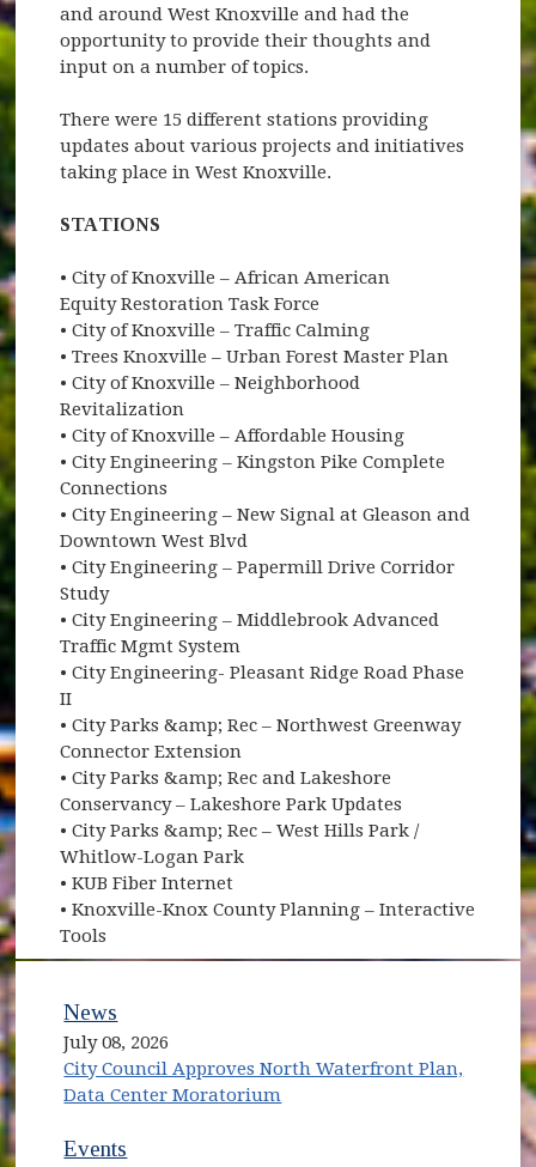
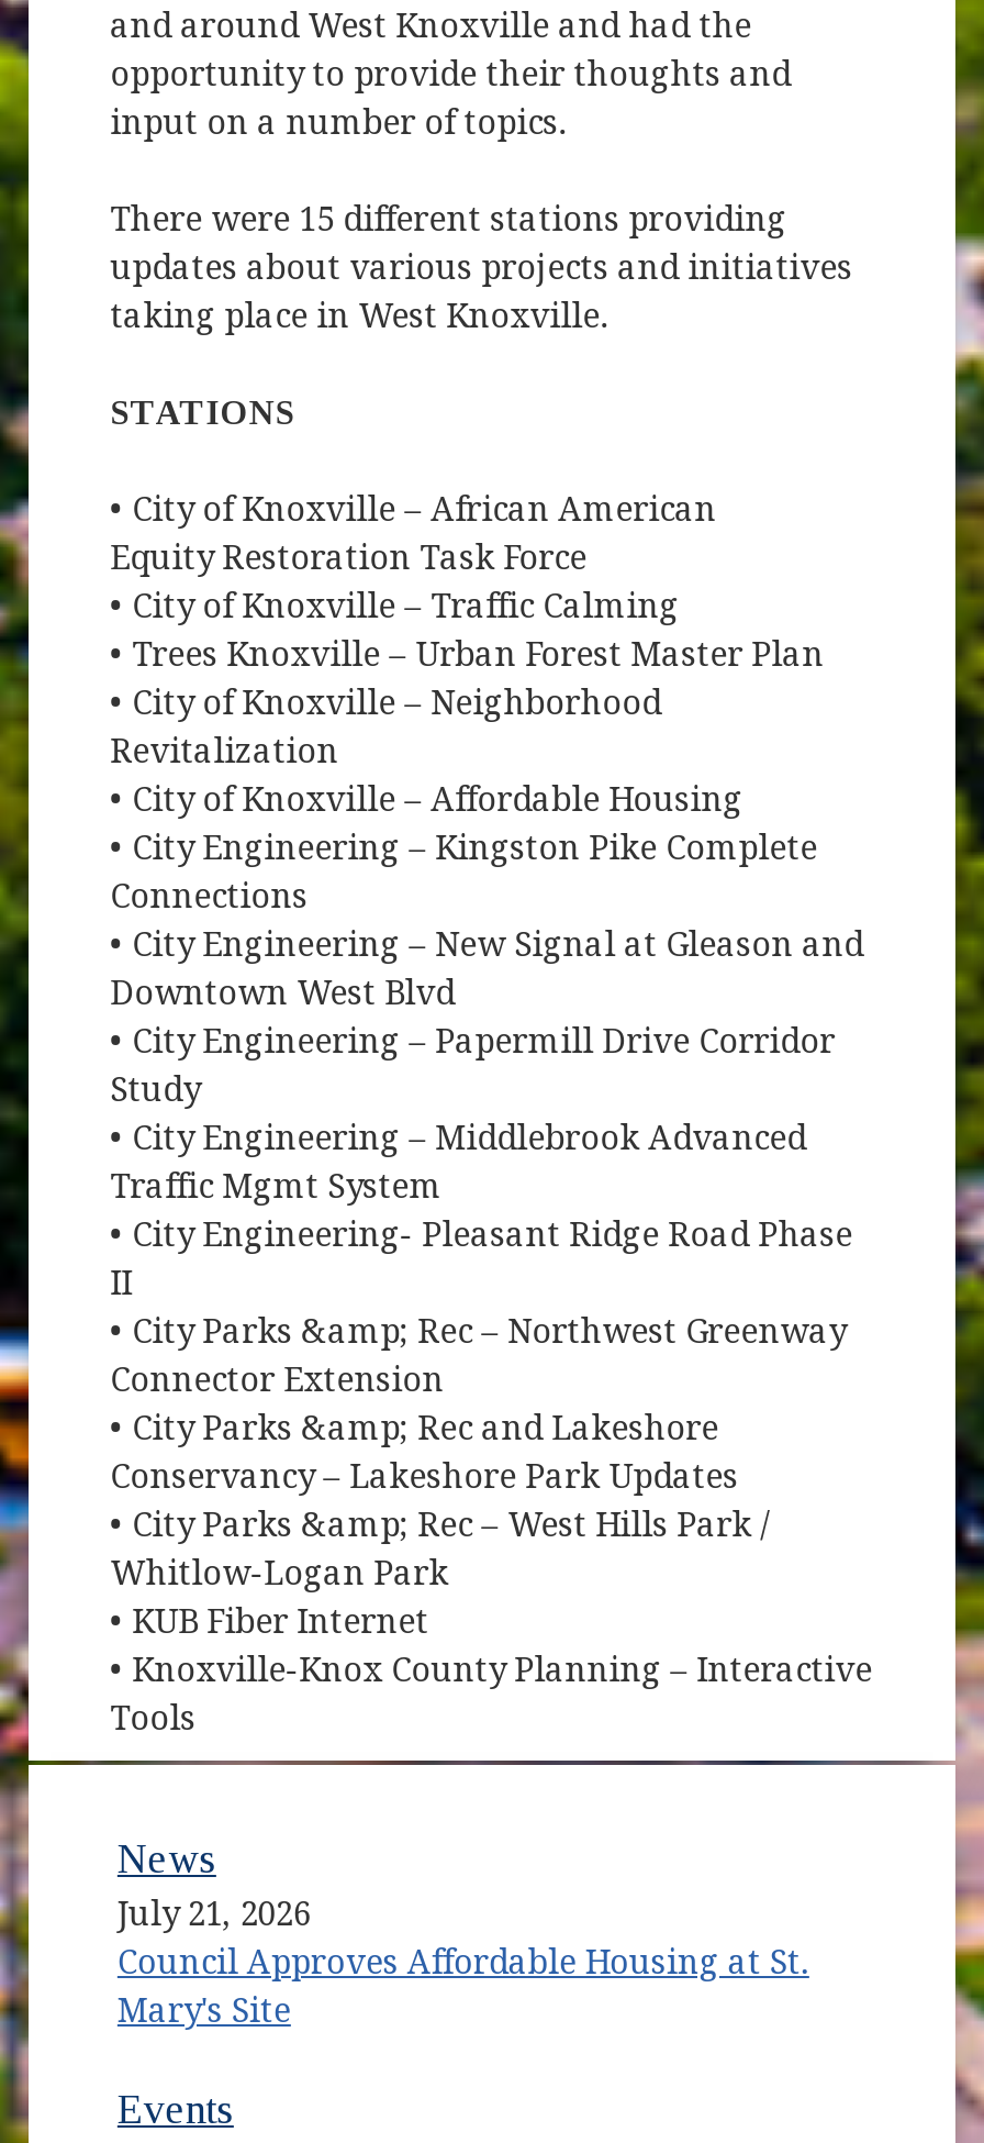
[64,1032,463,1107] July 08, 2026 | City Council Approves North Waterfront Plan, | Data Center Moratorium -> [117,1896,809,2032] July 21, 2026 | Council Approves Affordable Housing at St. | Mary's Site

